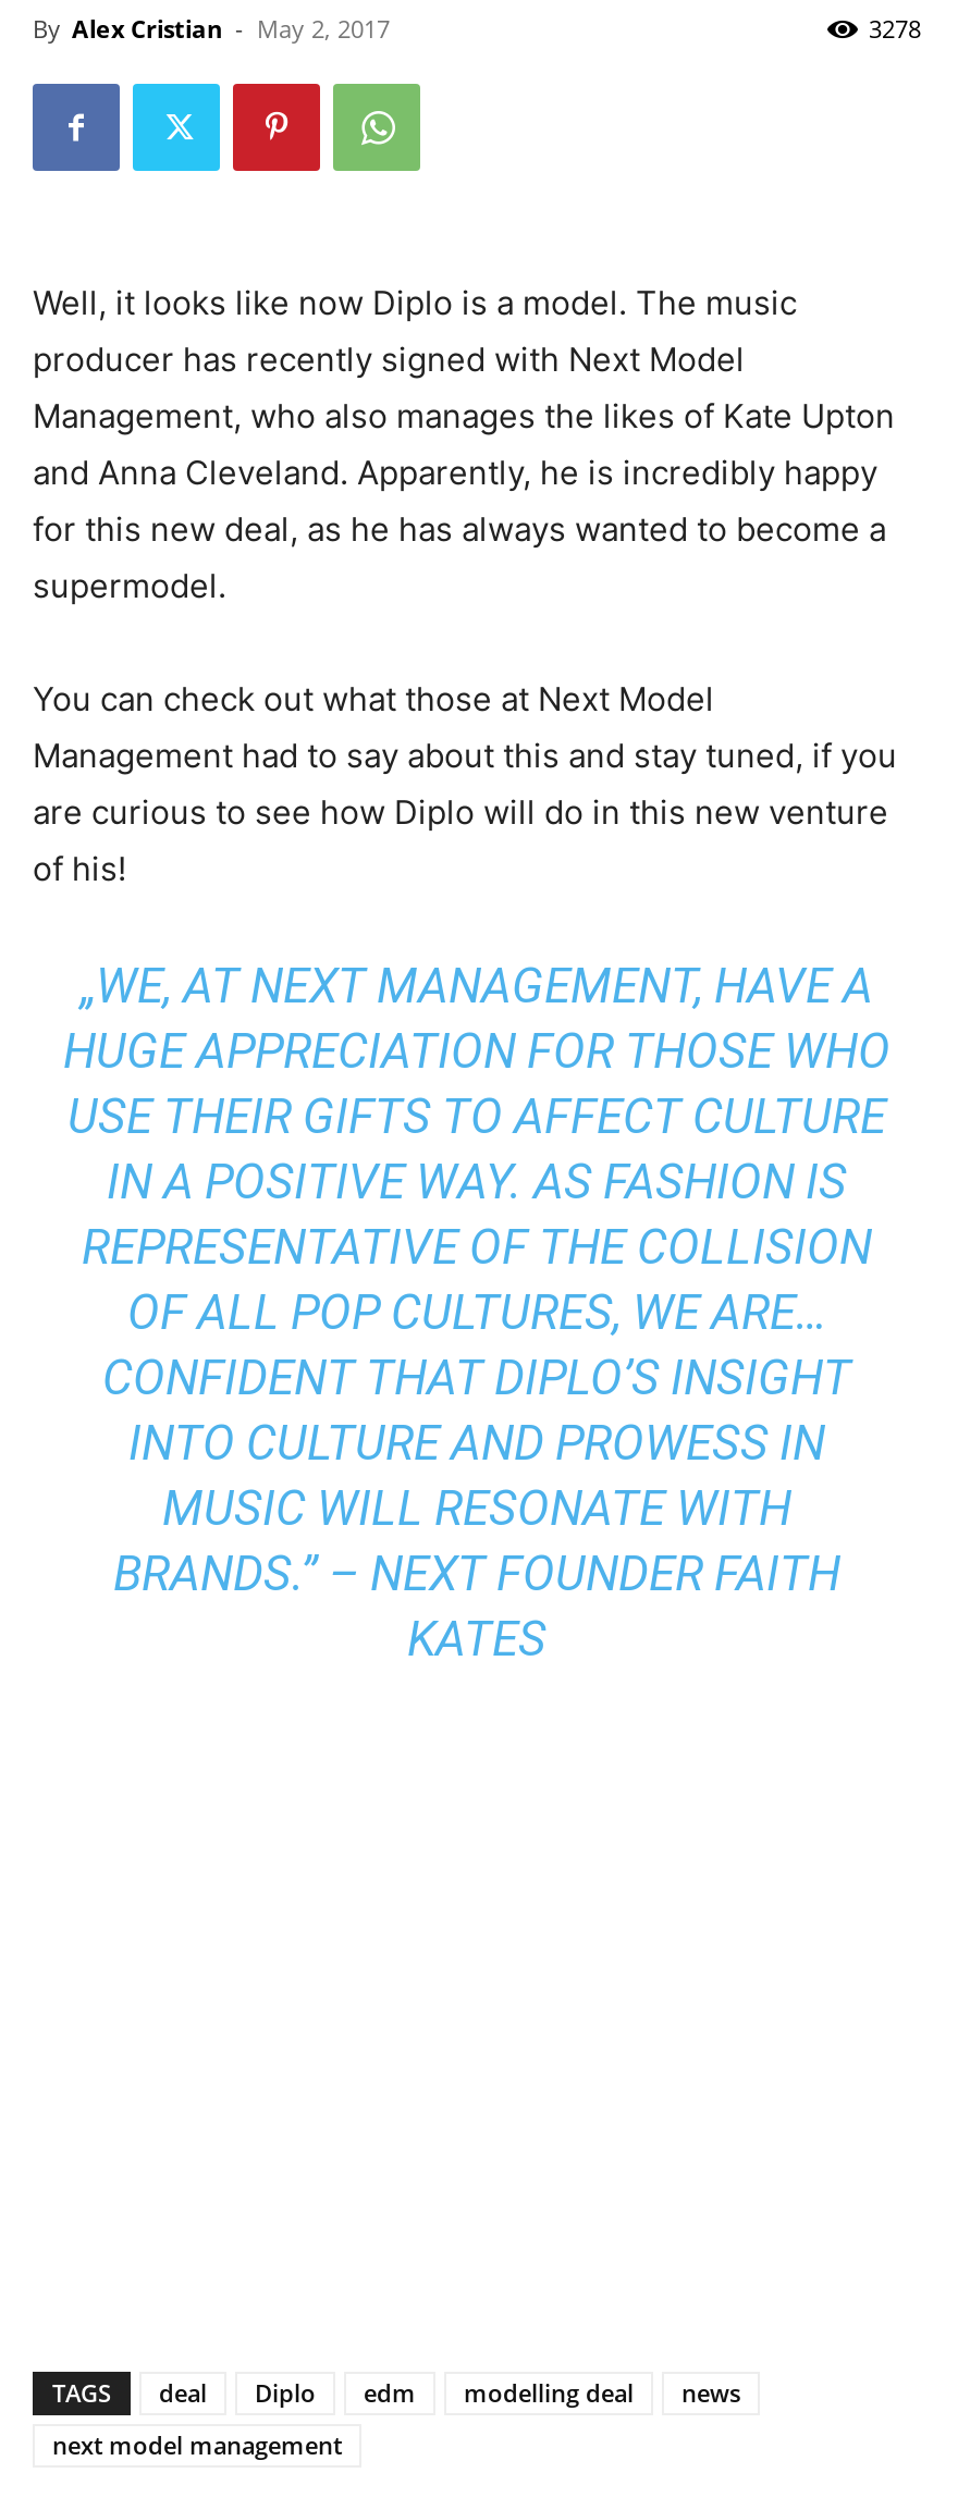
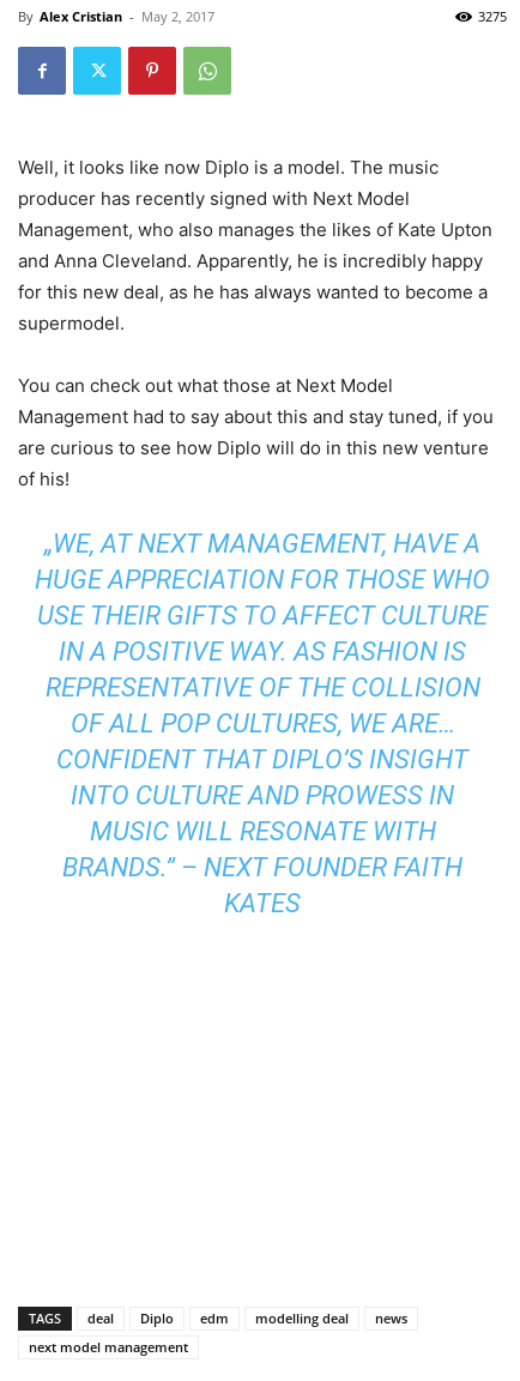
[869,12,921,45] 3278 -> [478,7,507,25] 3275

